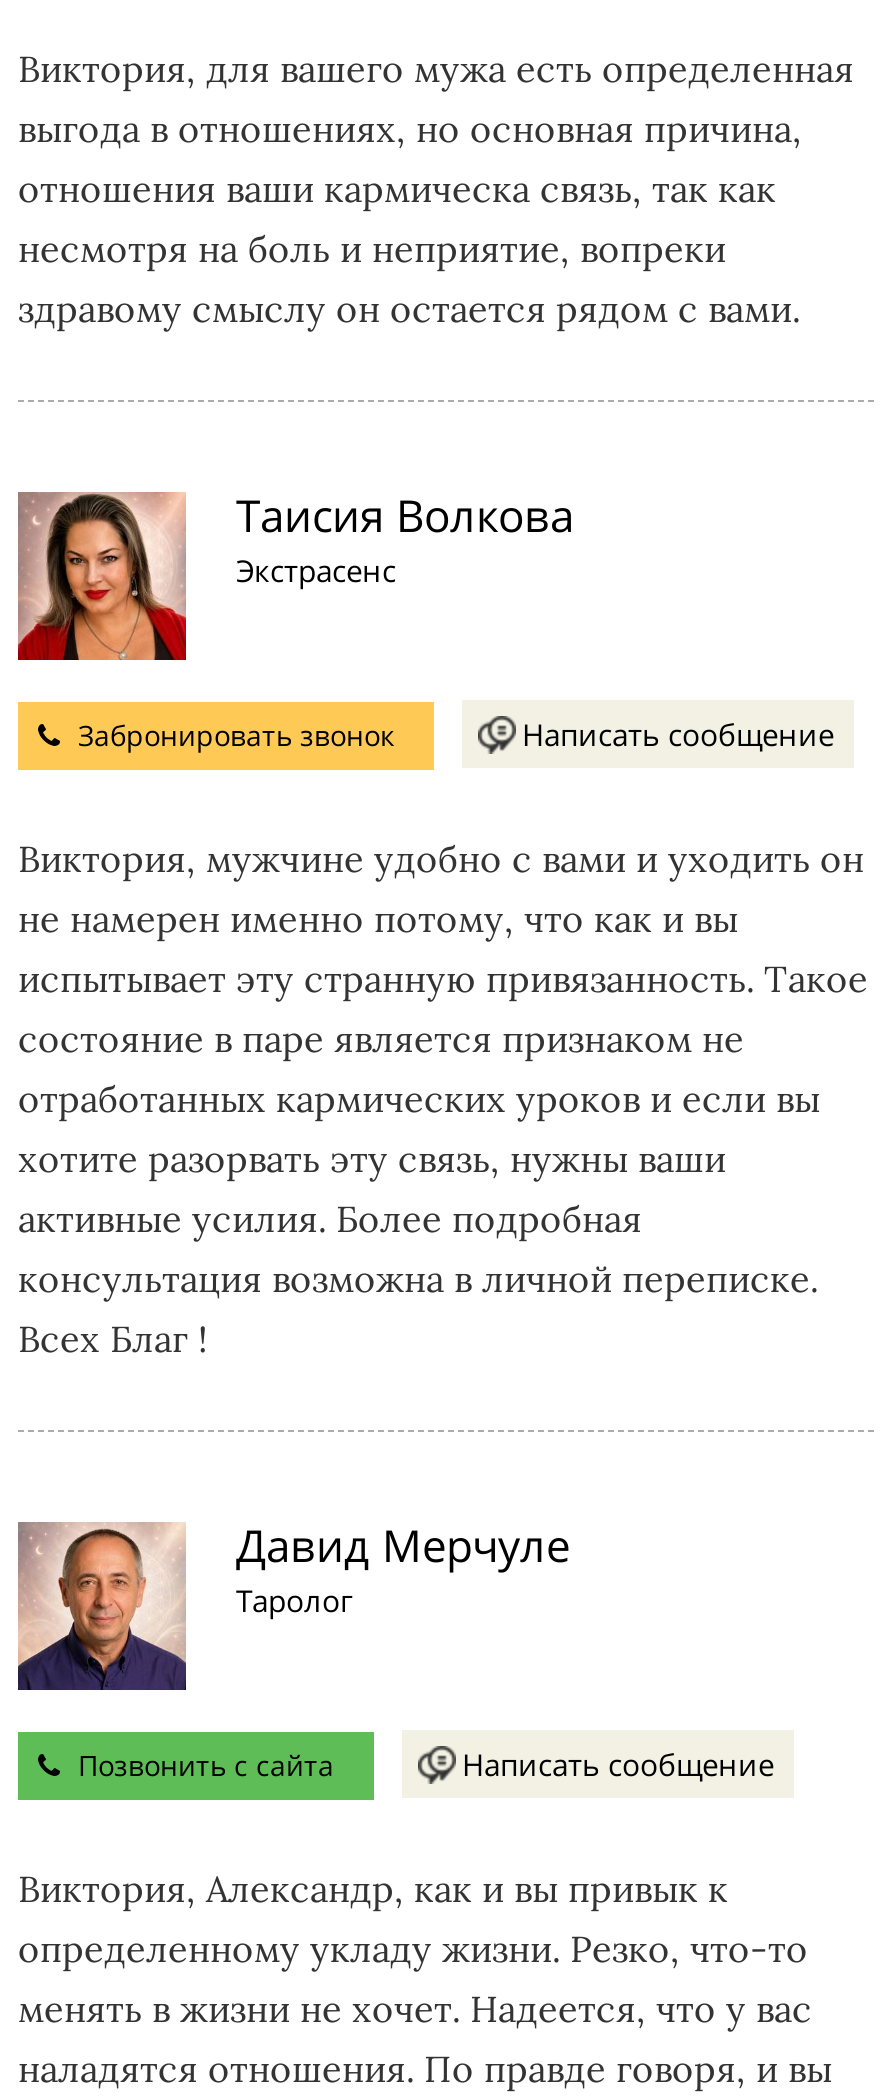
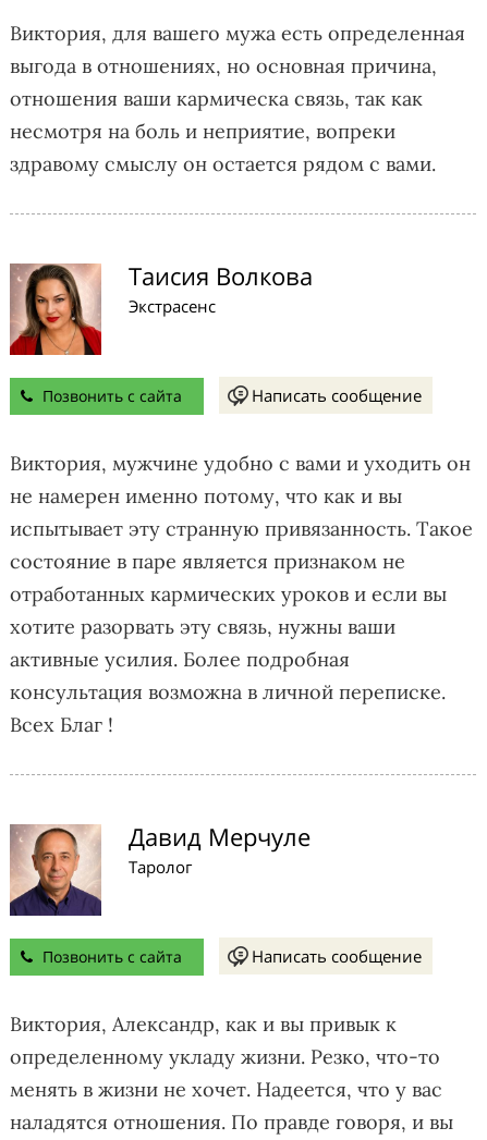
[78,715,394,753] Забронировать звонок -> [42,385,182,406] Позвонить с сайта

